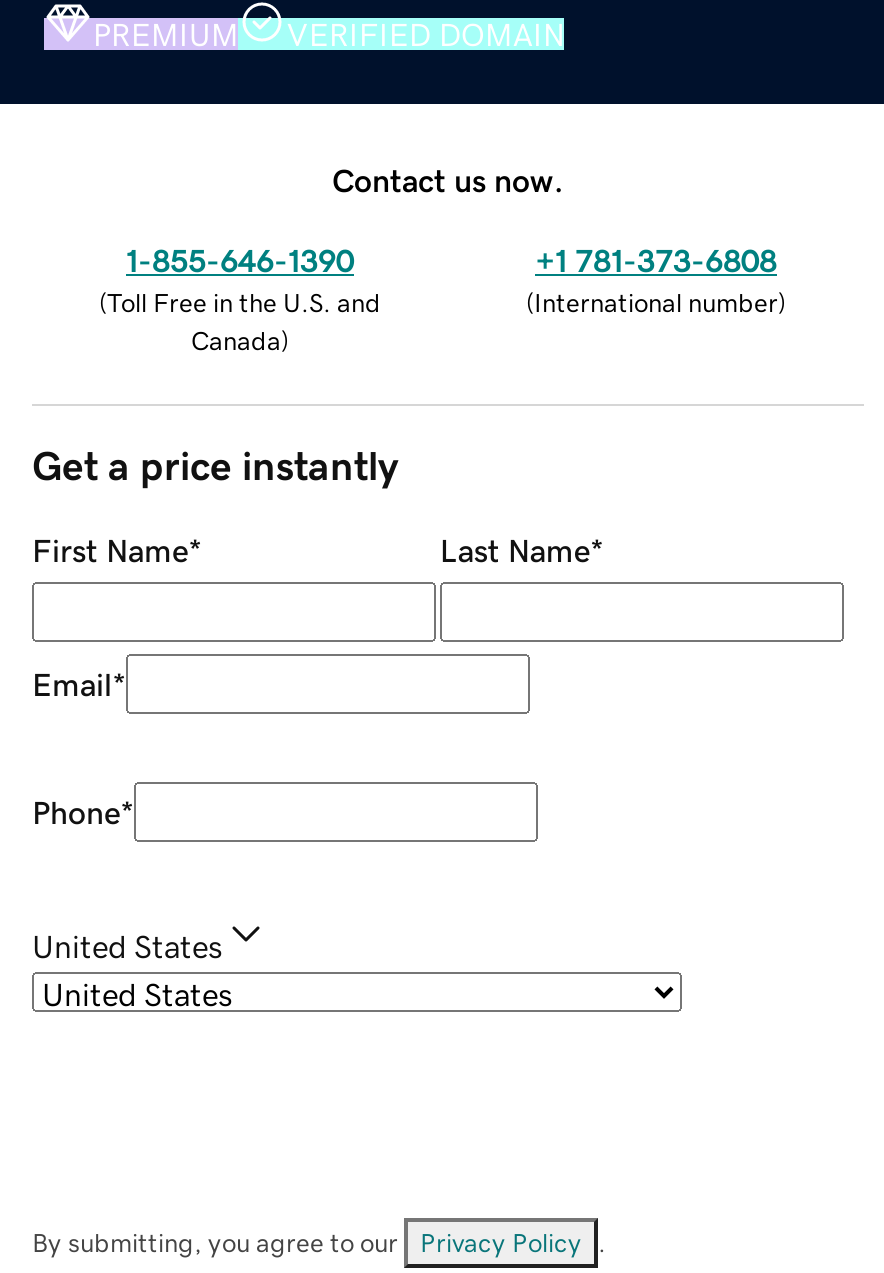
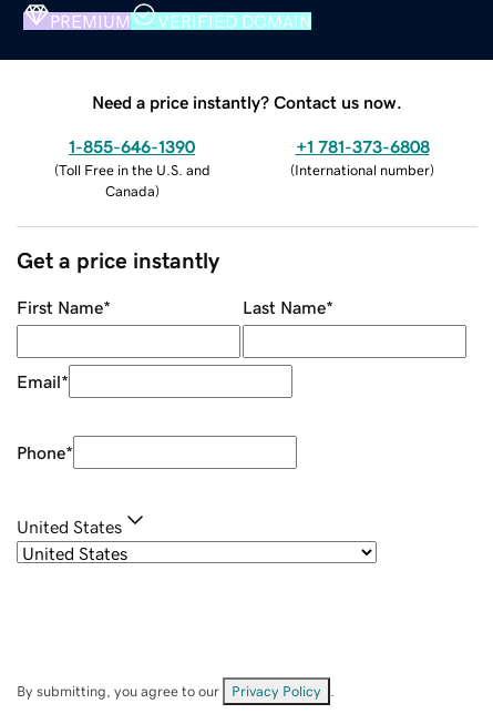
[332,163,564,195] Contact us now. -> [92,93,402,110] Need a price instantly? Contact us now.

